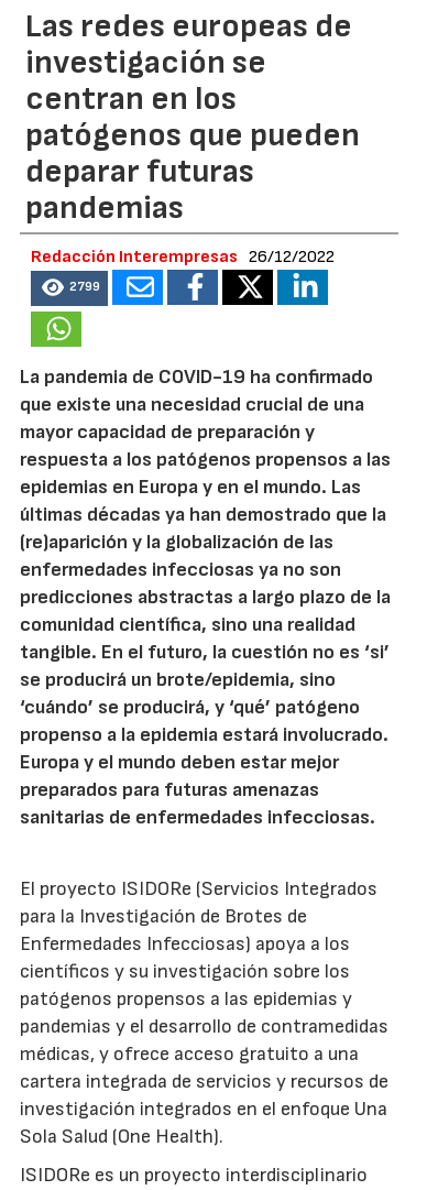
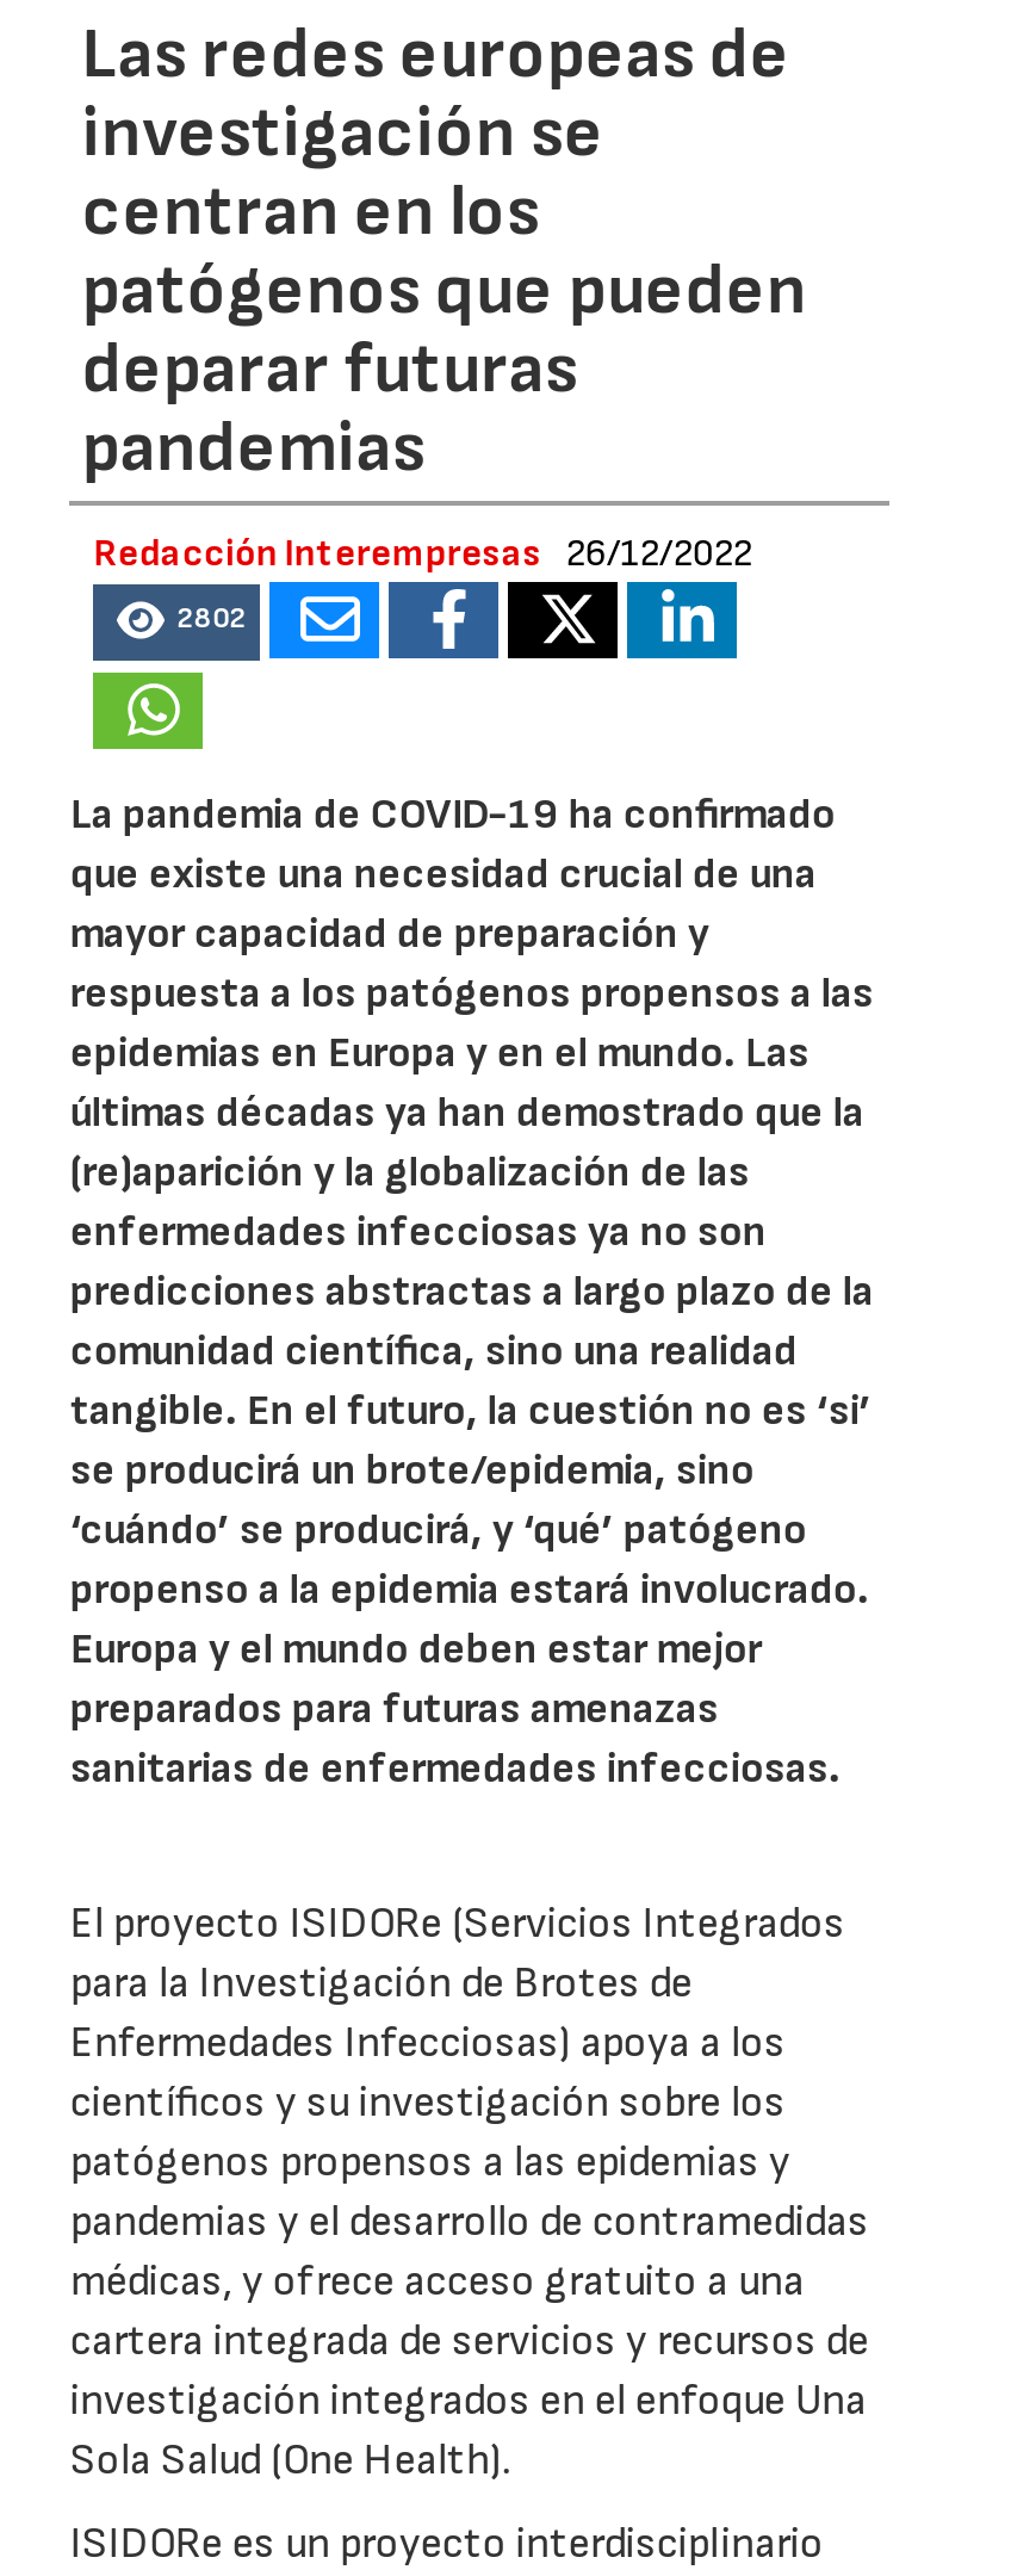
[70,279,101,295] 2799 -> [177,601,247,637] 2802

